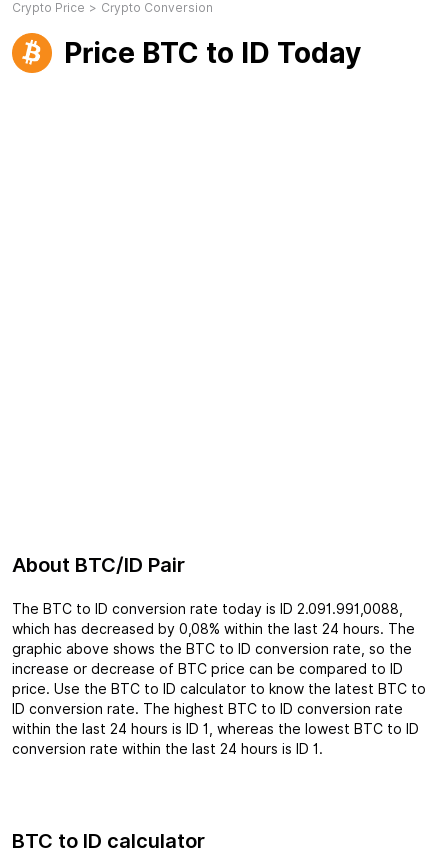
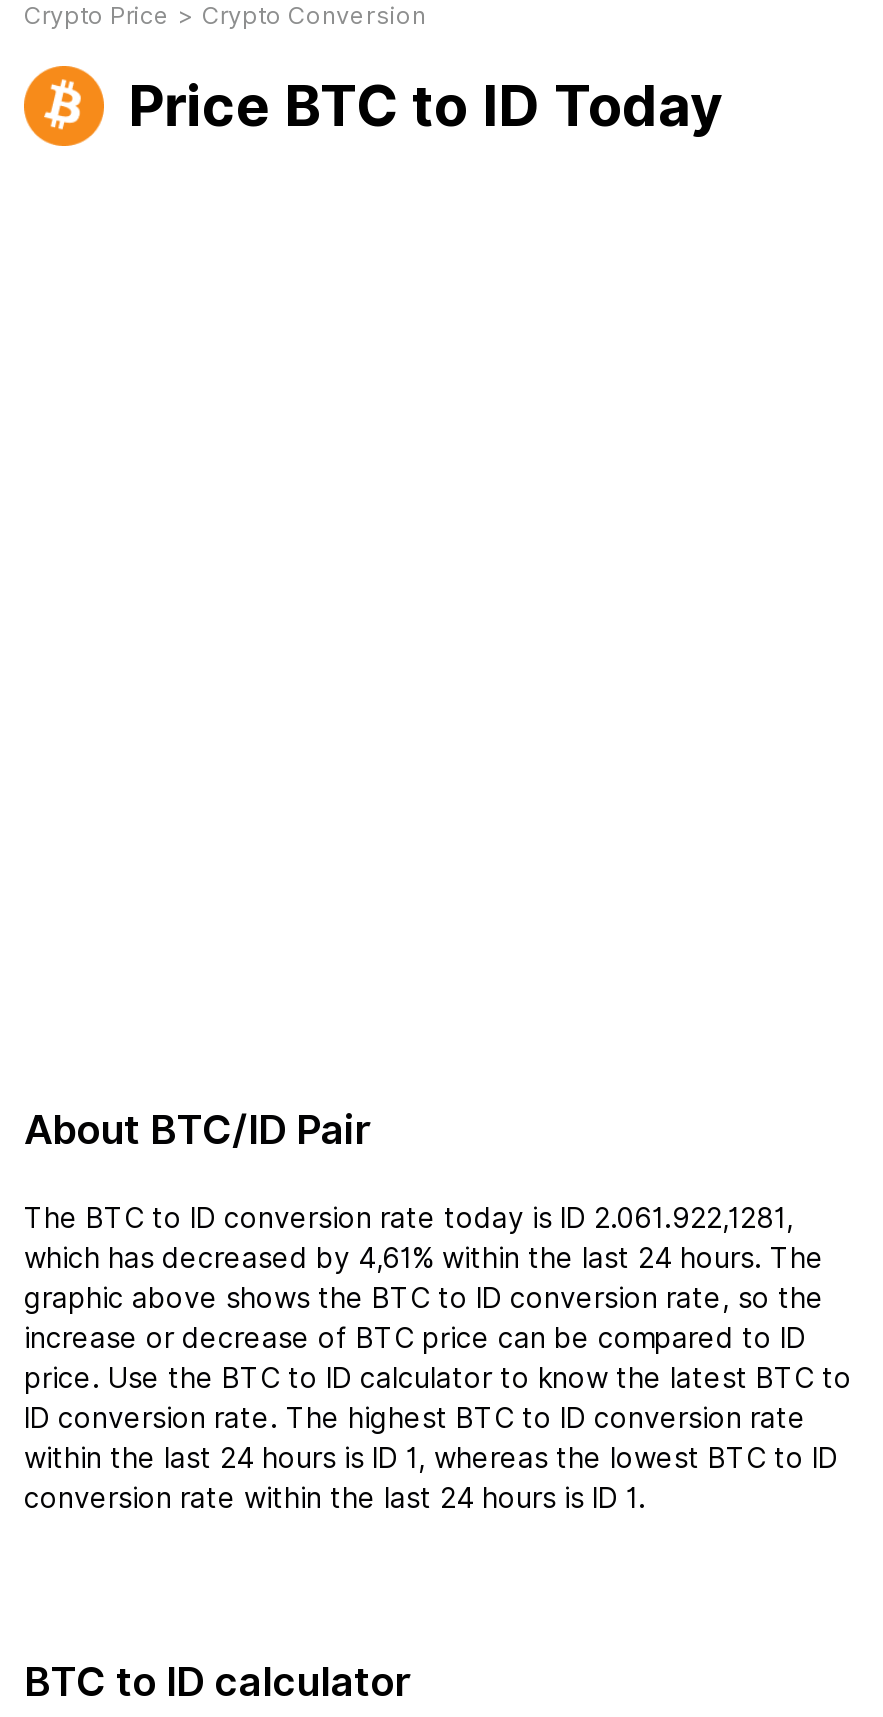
[12,601,403,617] The BTC to ID conversion rate today is ID 2.091.991,0088, -> [24,1202,794,1234] The BTC to ID conversion rate today is ID 2.061.922,1281,
[12,621,415,637] which has decreased by 0,08% within the last 24 hours. The -> [24,1242,824,1274] which has decreased by 4,61% within the last 24 hours. The

